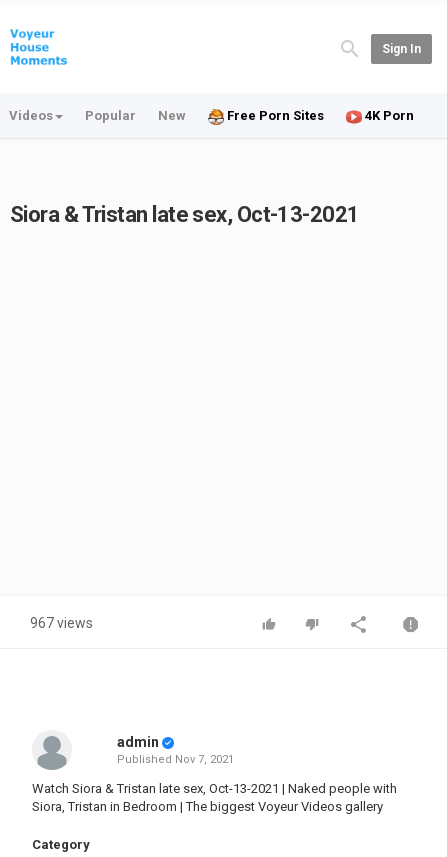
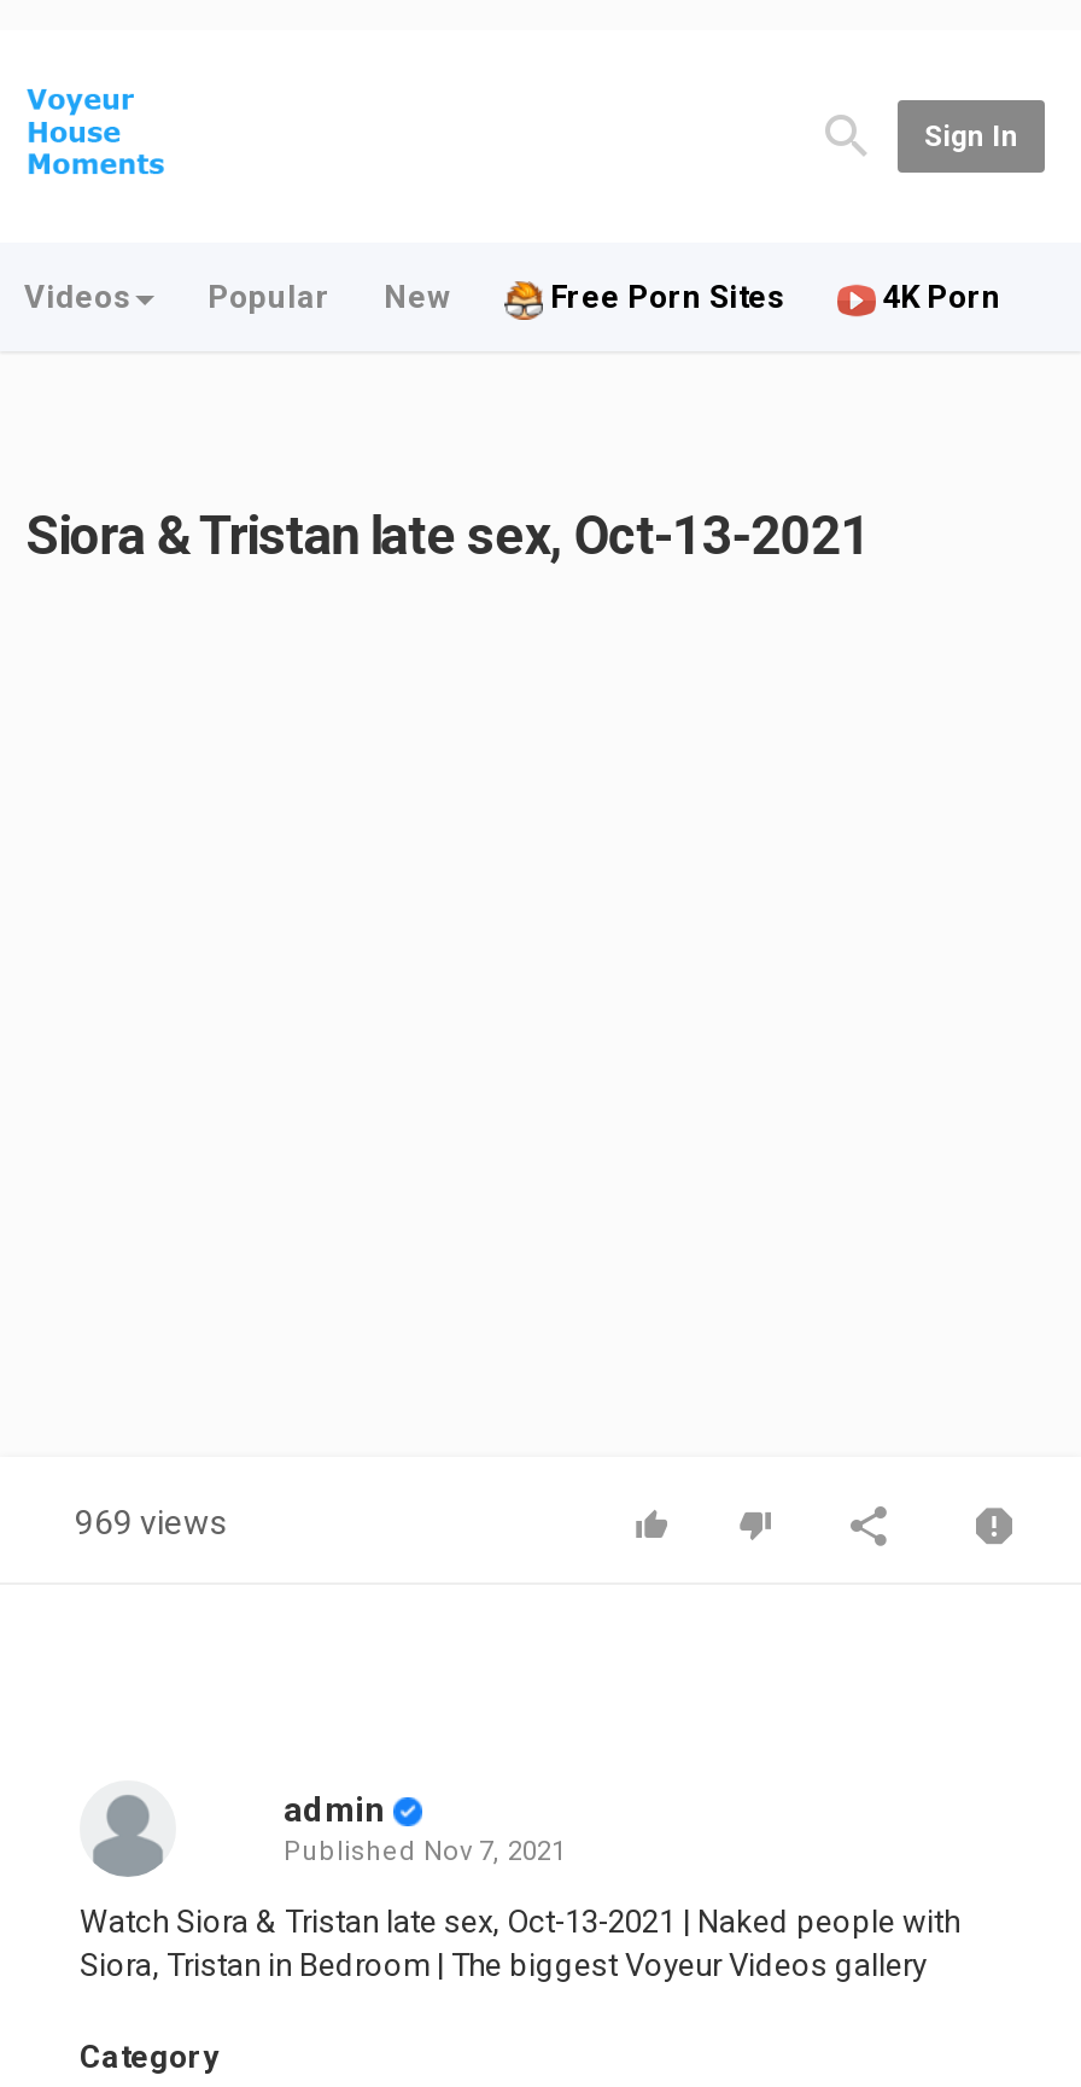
[30,615,93,631] 967 views -> [75,1503,227,1541] 969 views

